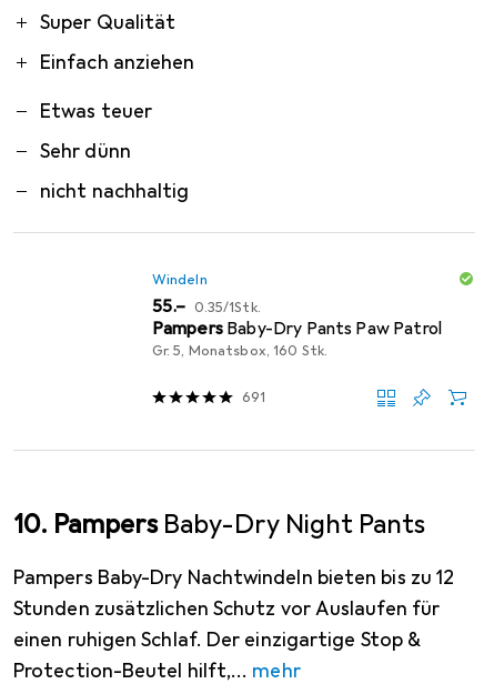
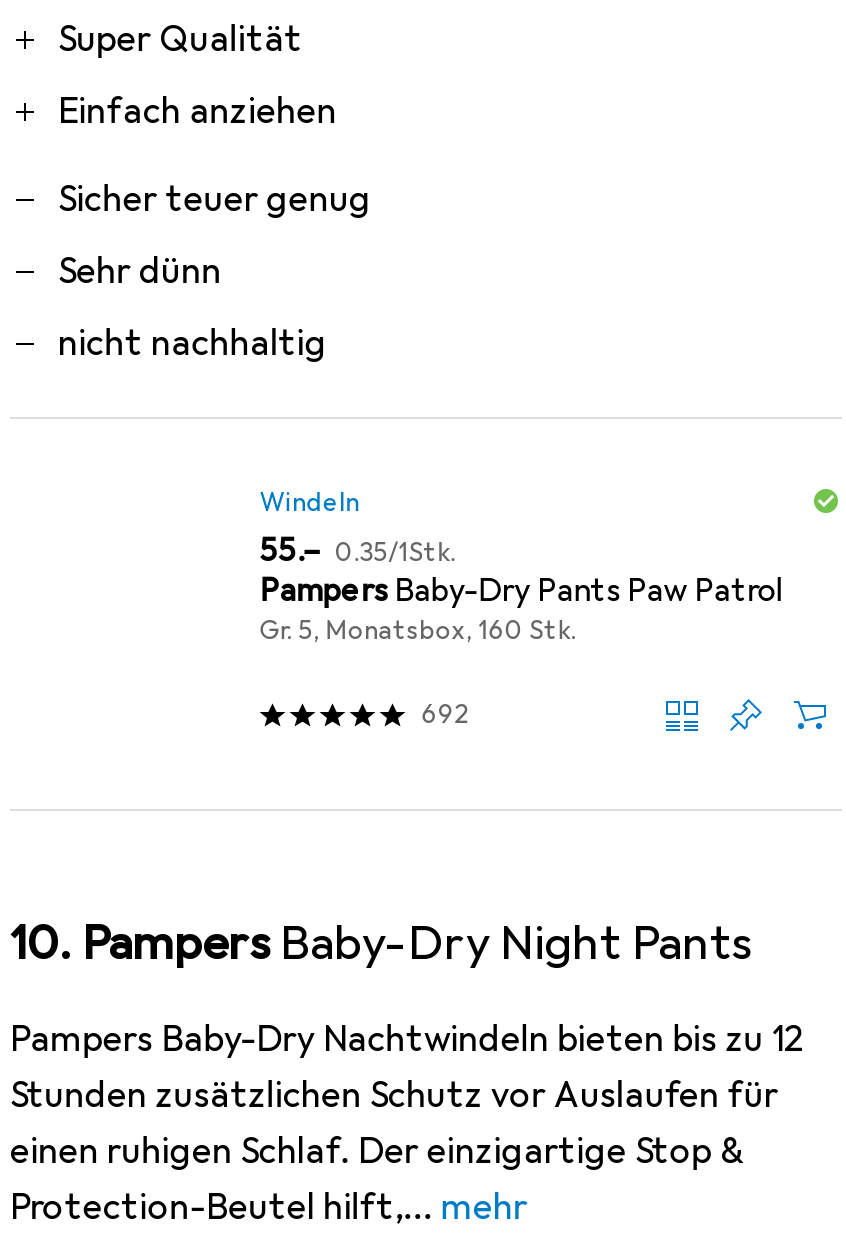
[40,99,152,123] Etwas teuer -> [58,177,371,221] Sicher teuer genug
[242,388,266,406] 691 -> [422,698,471,730] 692

